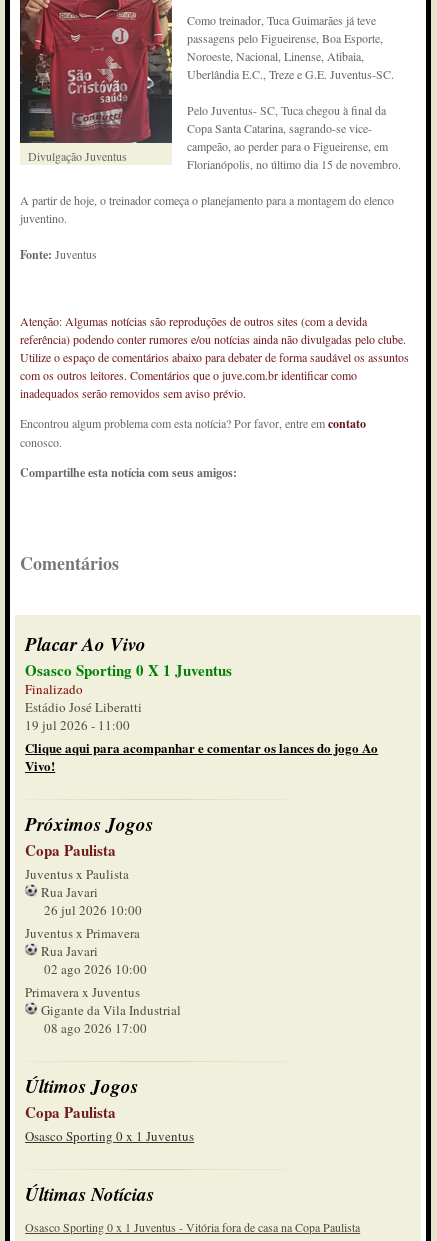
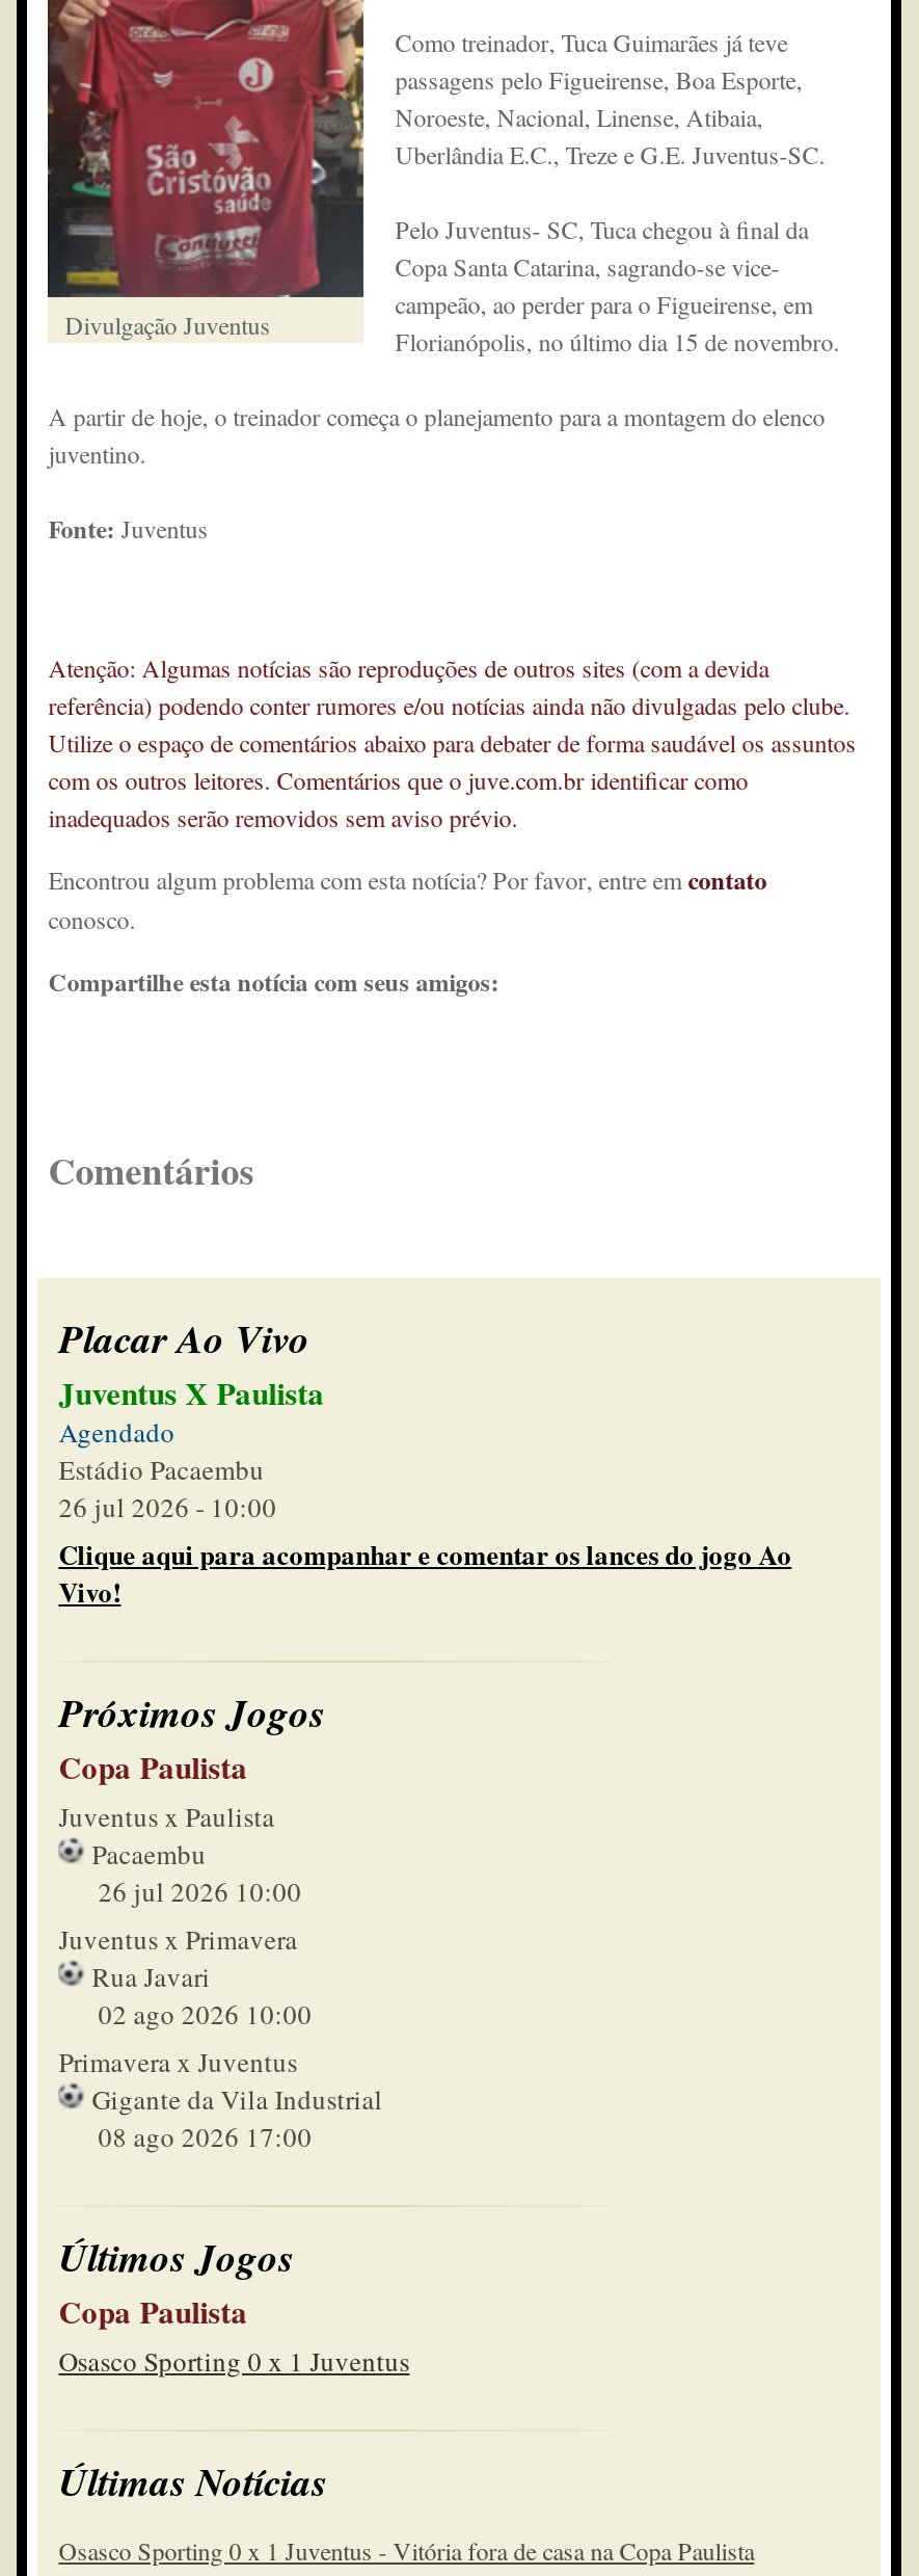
[25,659,232,734] Osasco Sporting 0 X 1 Juventus | Finalizado | Estádio José Liberatti | 19 jul 2026 - 11:00 -> [59,1370,324,1525] Juventus X Paulista | Agendado | Estádio Pacaembu | 26 jul 2026 - 10:00
[38,883,98,901] Rua Javari -> [86,1835,206,1873] Pacaembu

